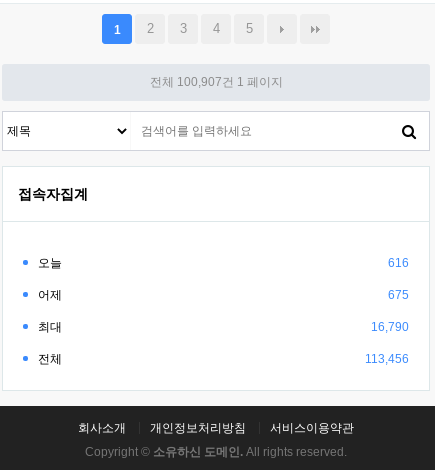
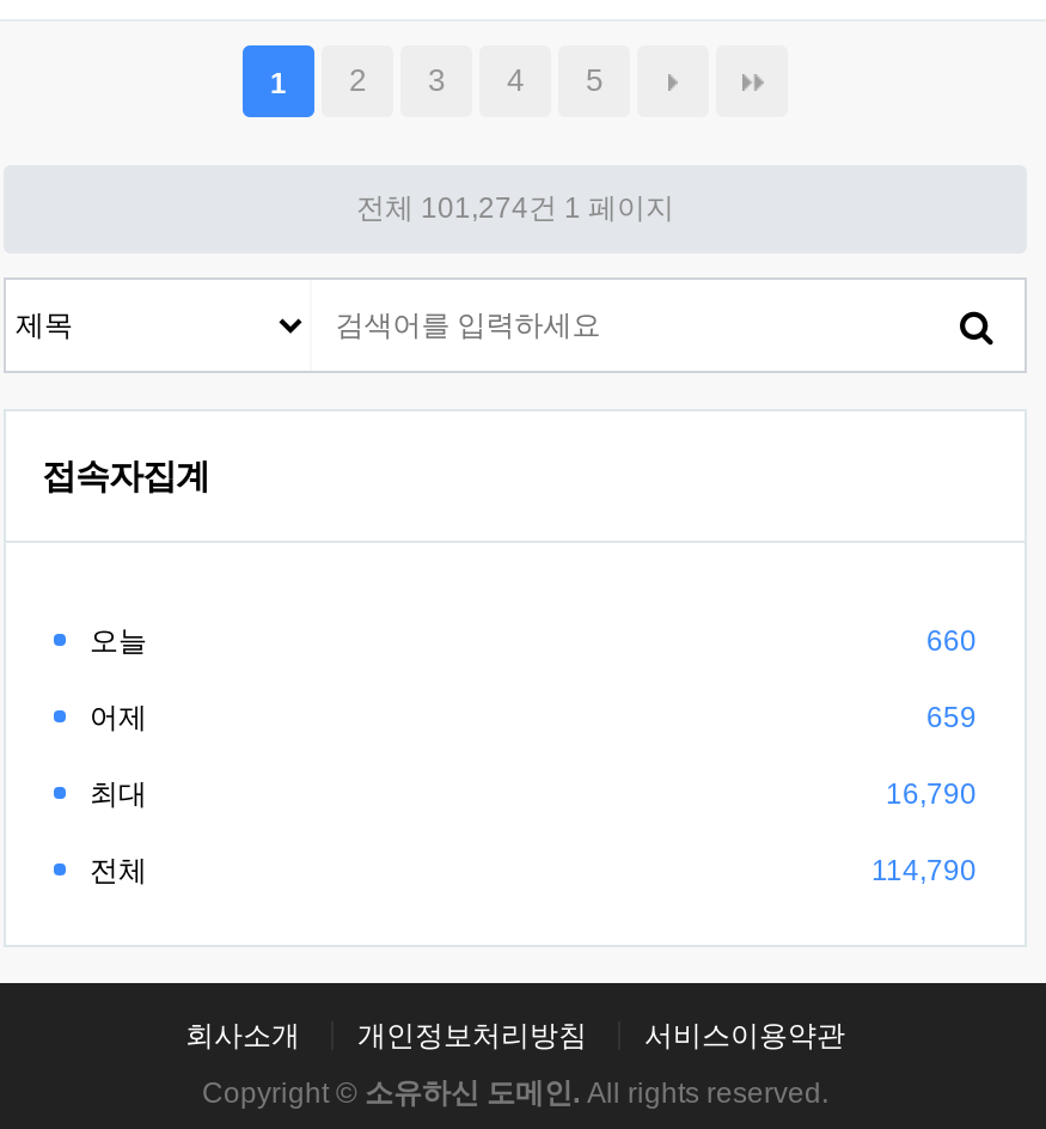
[149,75,282,89] 전체 100,907건 1 페이지 -> [356,191,674,225] 전체 101,274건 1 페이지
[388,256,409,270] 616 -> [926,624,977,658] 660
[388,288,409,302] 675 -> [926,701,977,734] 659
[365,352,409,366] 113,456 -> [871,854,977,887] 114,790

